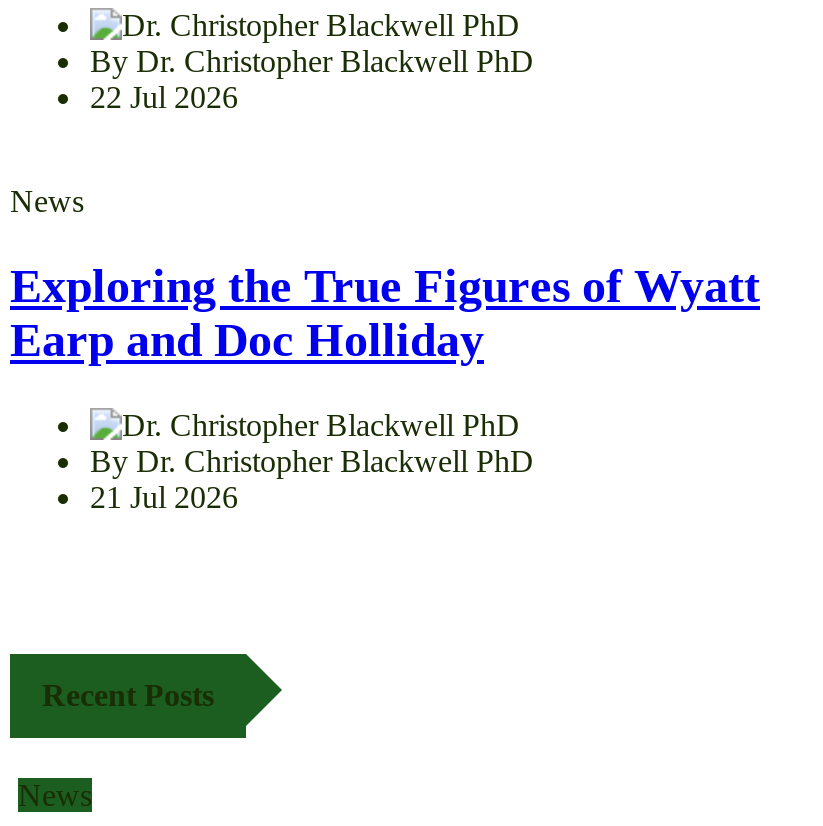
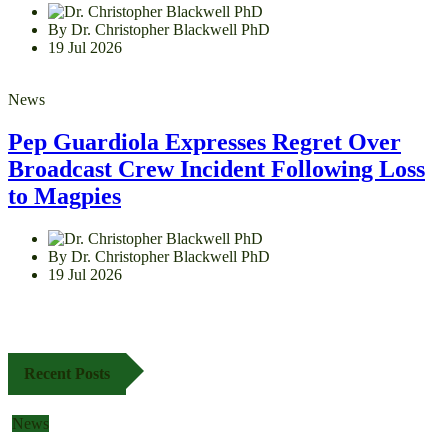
[90,80,238,114] 22 Jul 2026 -> [48,39,122,56] 19 Jul 2026
[10,259,760,365] Exploring the True Figures of Wyatt | Earp and Doc Holliday -> [8,129,425,209] Pep Guardiola Expresses Regret Over | Broadcast Crew Incident Following Loss | to Magpies
[90,479,238,513] 21 Jul 2026 -> [48,266,122,283] 19 Jul 2026

